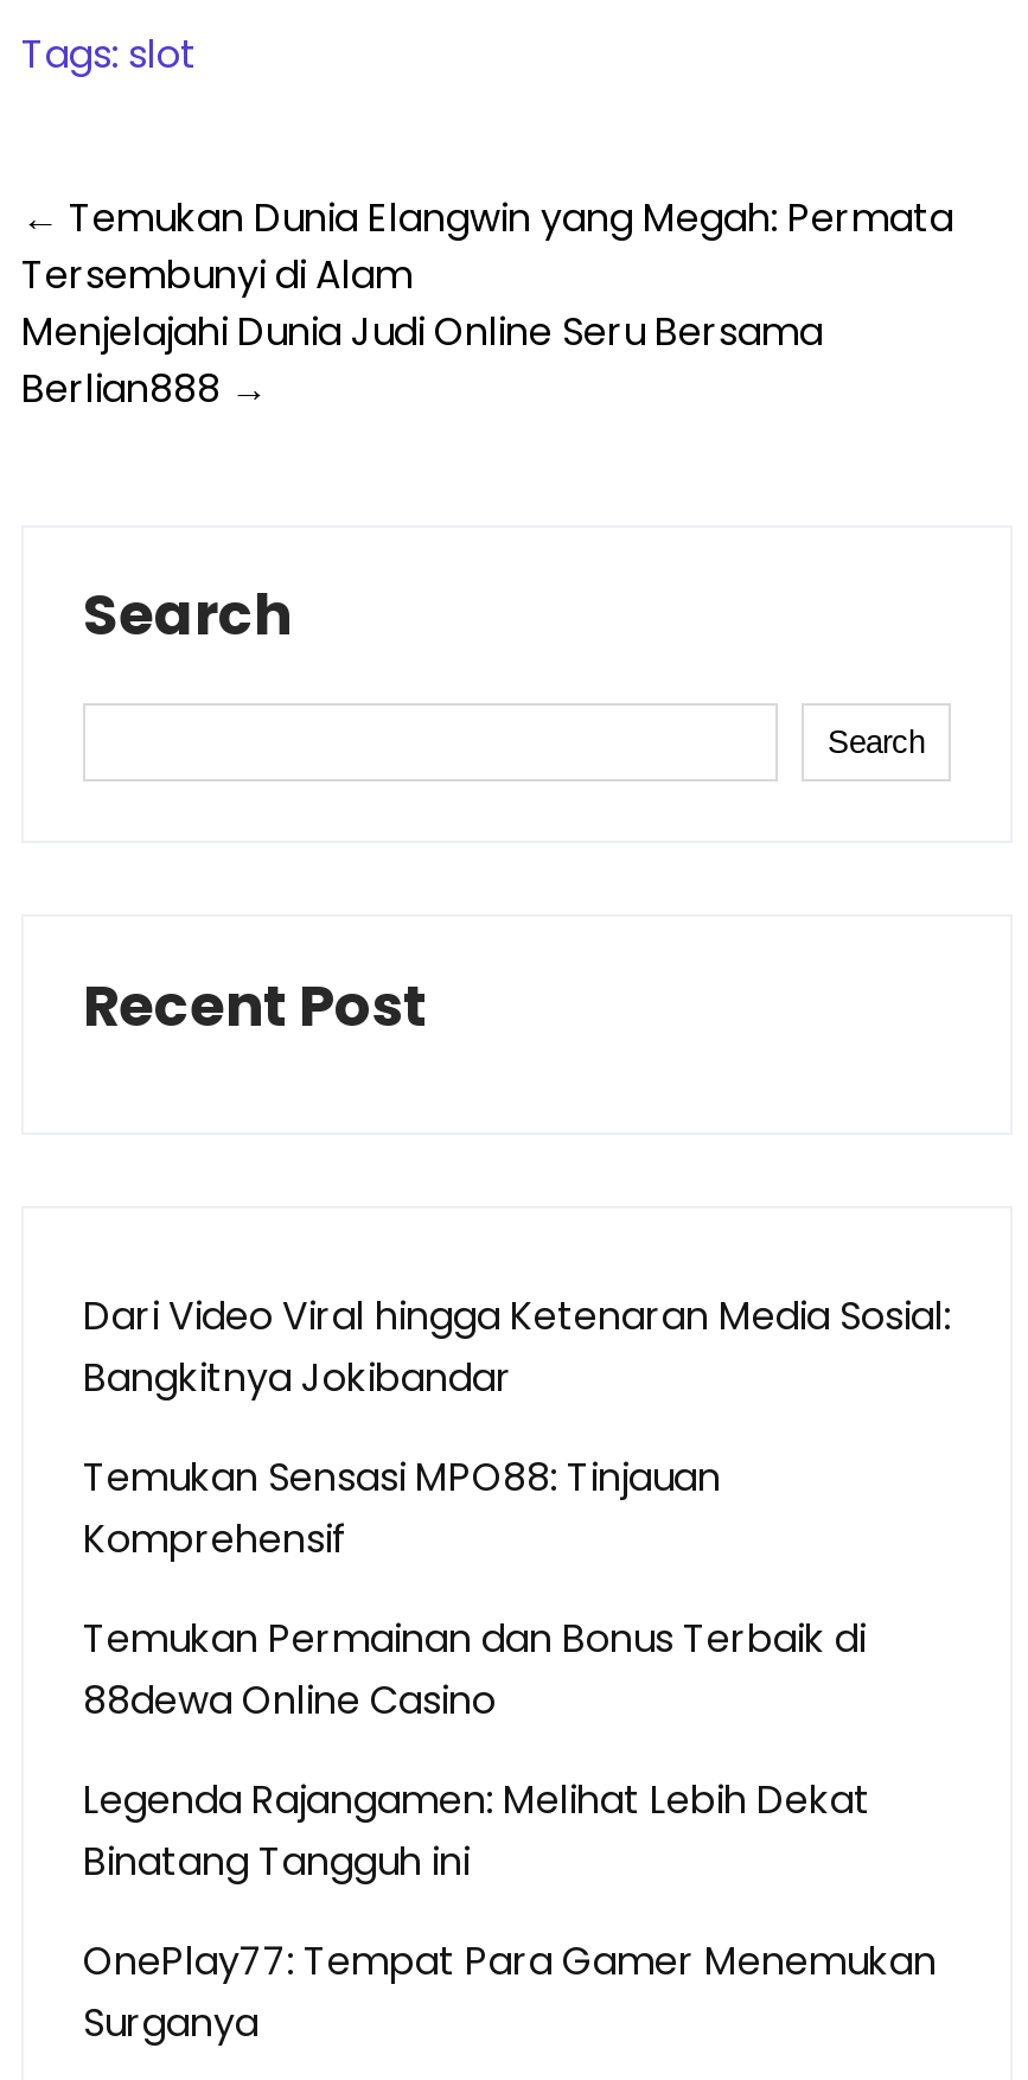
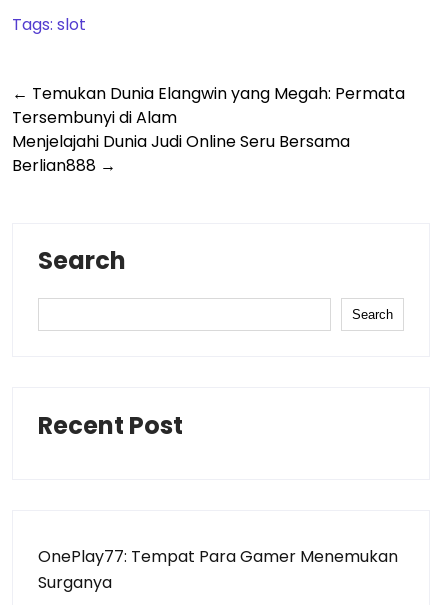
[83,1289,951,1889] Dari Video Viral hingga Ketenaran Media Sosial: | Bangkitnya Jokibandar | Temukan Sensasi MPO88: Tinjauan | Komprehensif | Temukan Permainan dan Bonus Terbaik di | 88dewa Online Casino | Legenda Rajangamen: Melihat Lebih Dekat | Binatang Tangguh ini -> none

